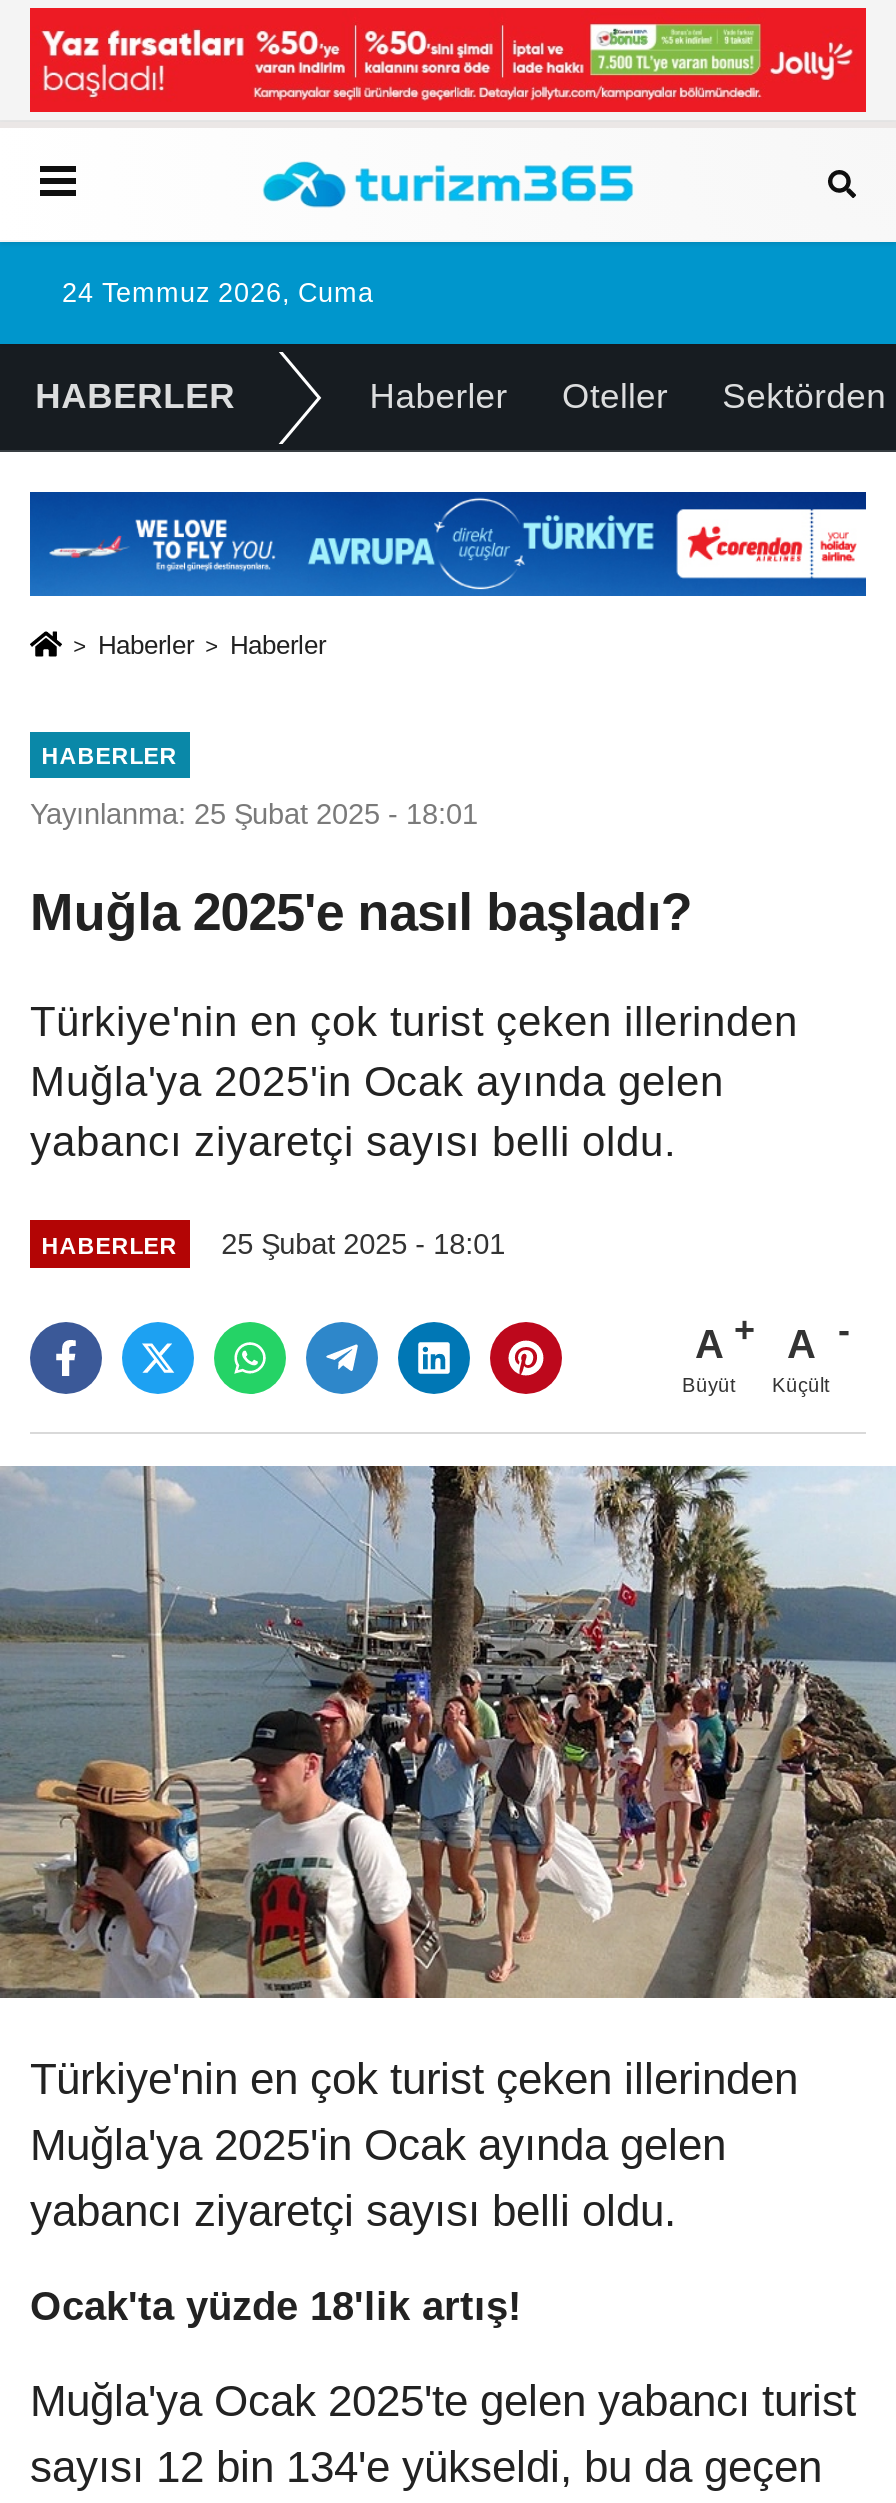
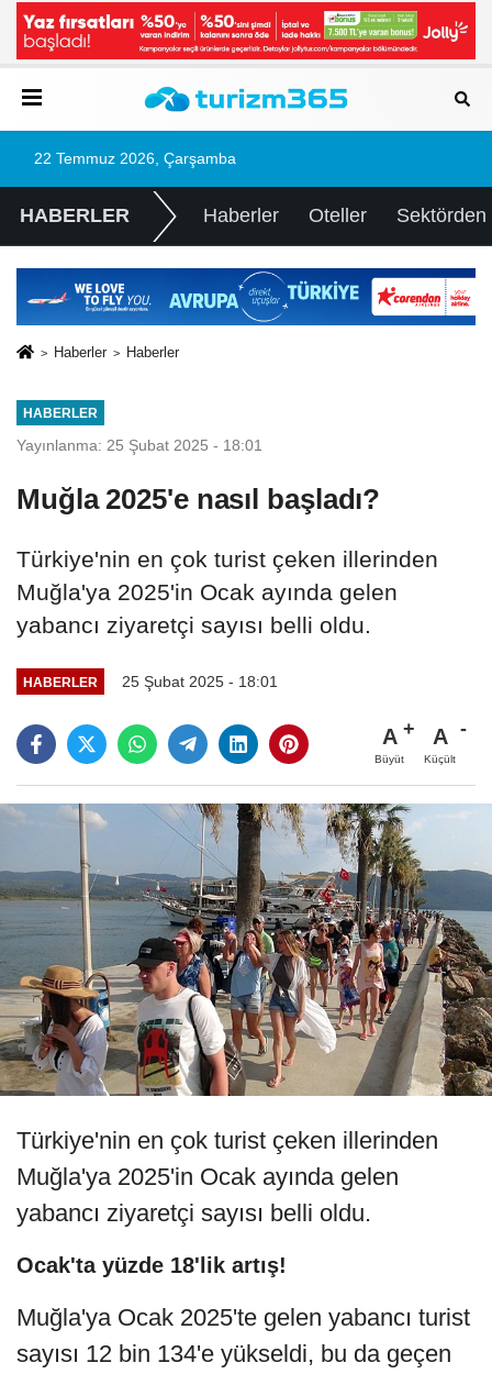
[62,277,374,307] 24 Temmuz 2026, Cuma -> [34,150,236,167] 22 Temmuz 2026, Çarşamba

